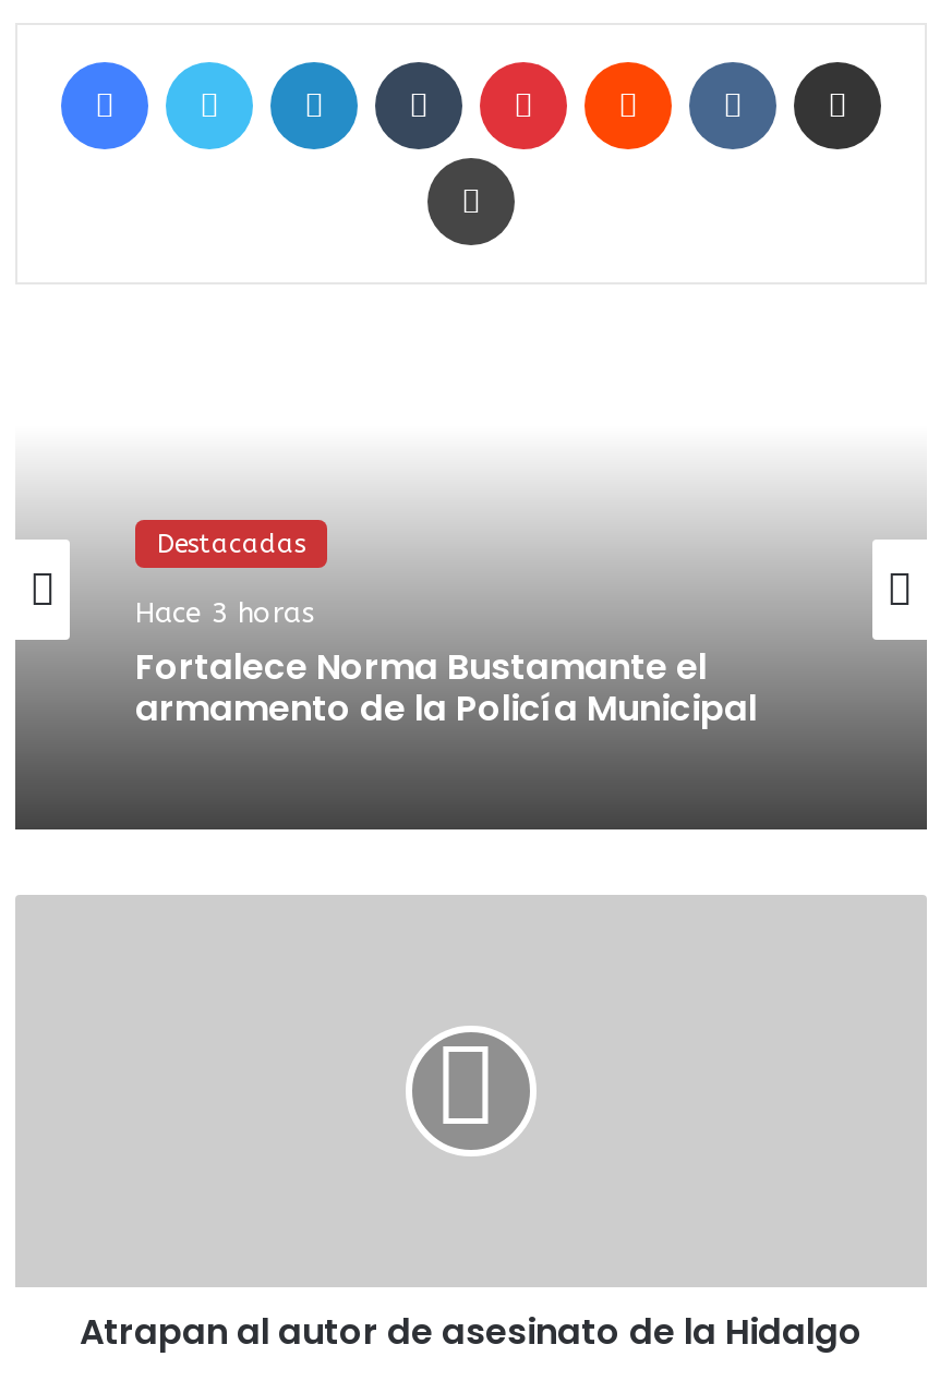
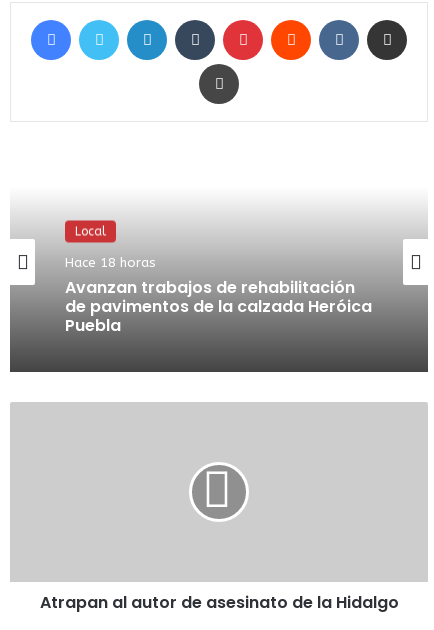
[157,528,305,559] Destacadas -> [75,225,106,239] Local
[135,596,757,733] Hace 3 horas | Fortalece Norma Bustamante el | armamento de la Policía Municipal -> [65,256,372,338] Hace 18 horas | Avanzan trabajos de rehabilitación | de pavimentos de la calzada Heróica | Puebla

